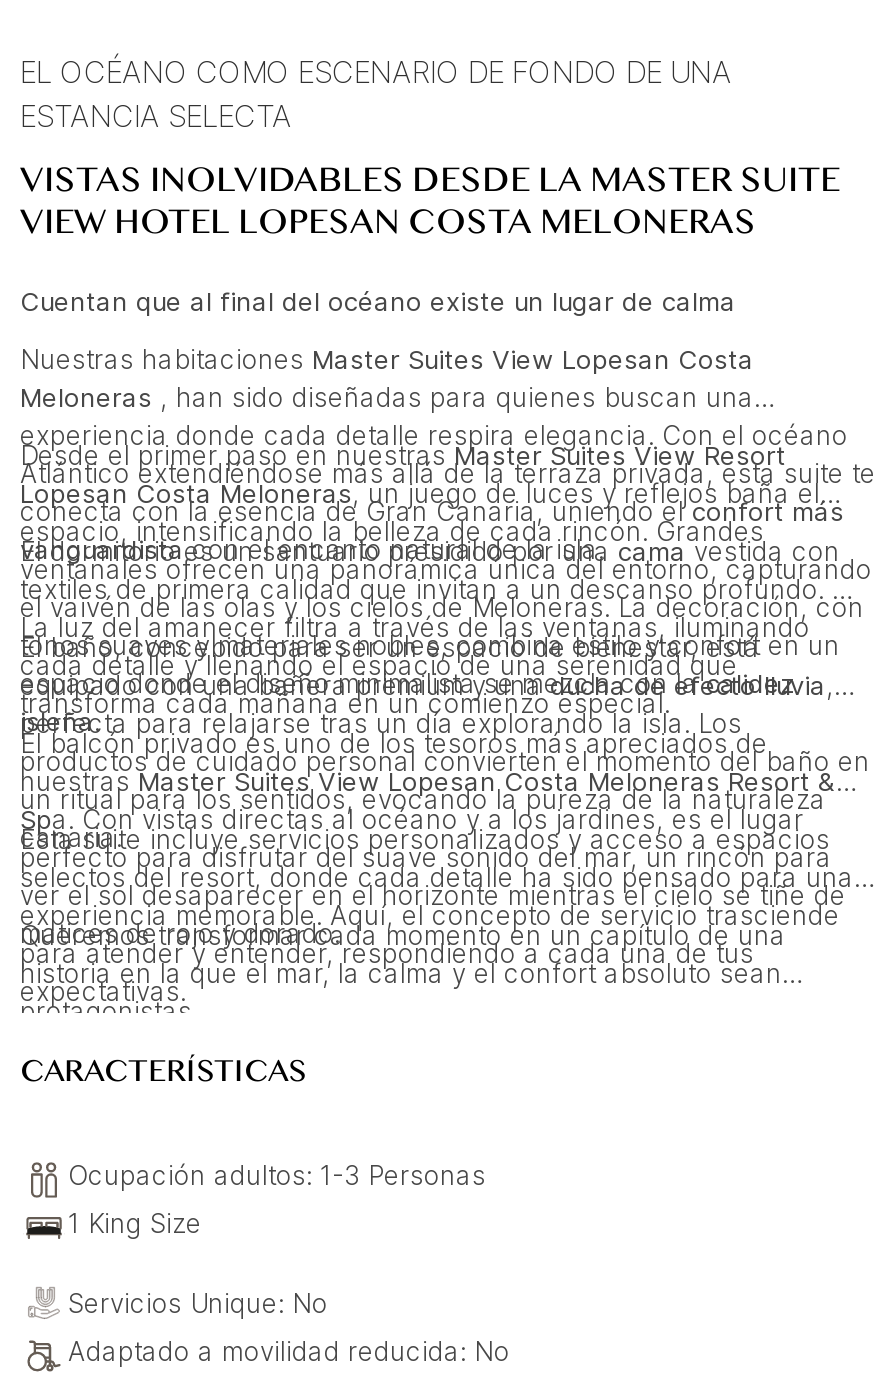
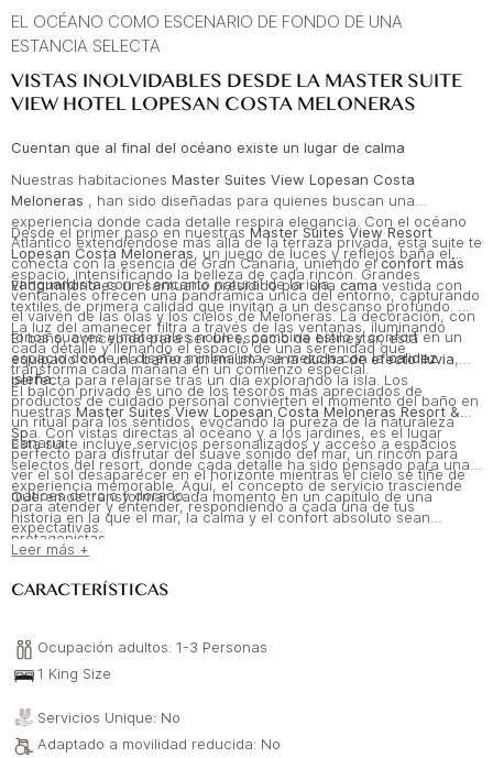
none -> [11,540,89,558] Leer más +

